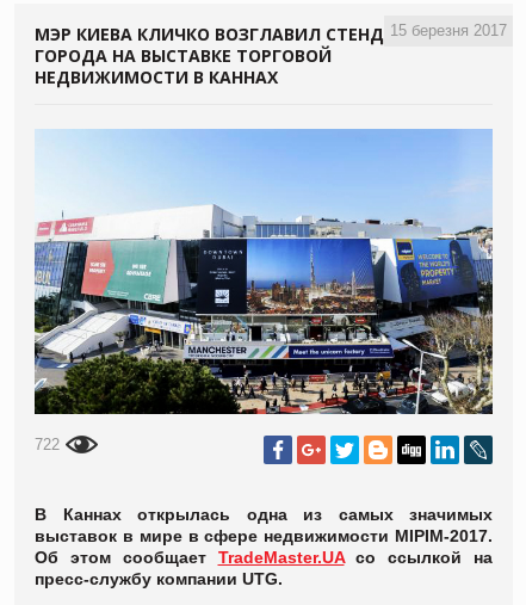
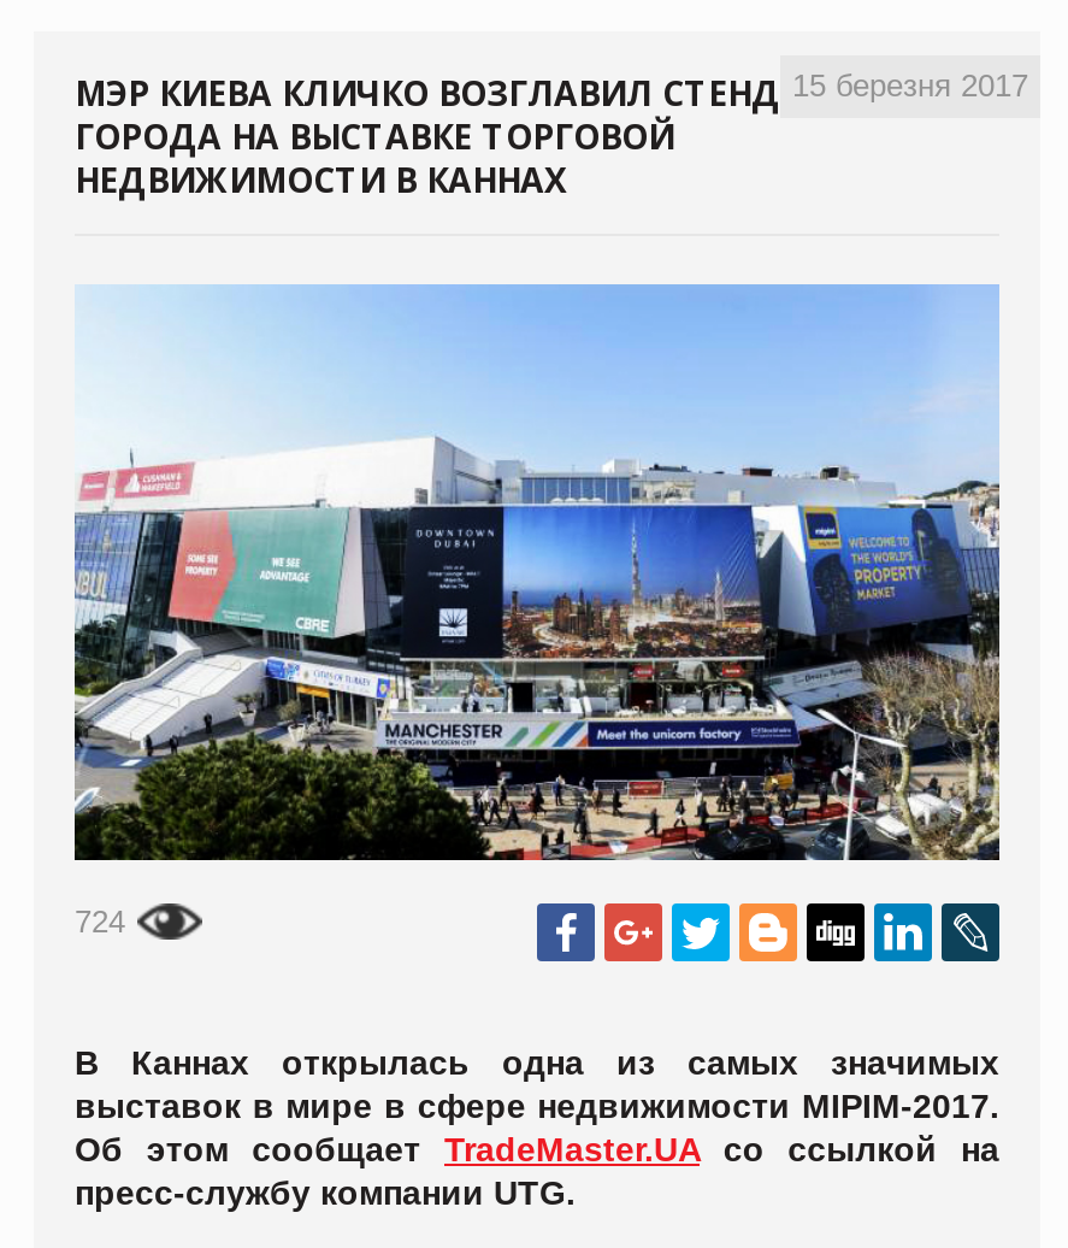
[35,436,60,454] 722 -> [75,904,125,941] 724

